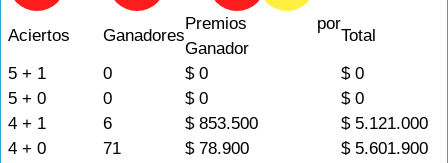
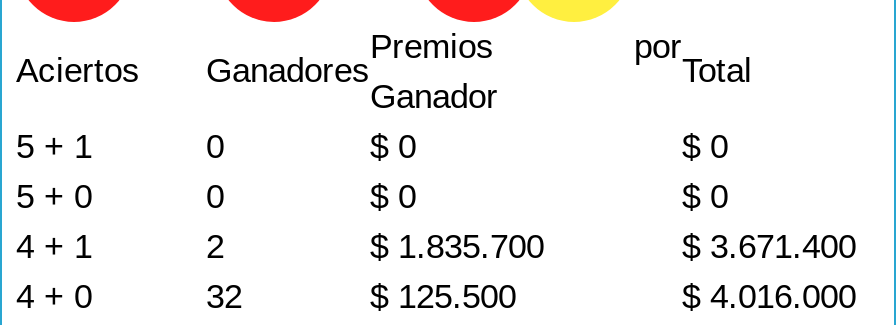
[103,114,112,133] 6 -> [206,228,224,266] 2
[185,114,258,133] $ 853.500 -> [370,228,544,266] $ 1.835.700
[341,114,428,133] $ 5.121.000 -> [682,228,856,266] $ 3.671.400
[103,139,121,158] 71 -> [206,278,242,316] 32
[185,139,249,158] $ 78.900 -> [370,278,516,316] $ 125.500
[341,139,428,158] $ 5.601.900 -> [682,278,856,316] $ 4.016.000

